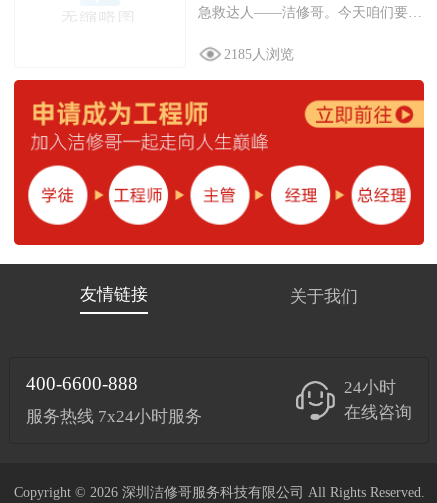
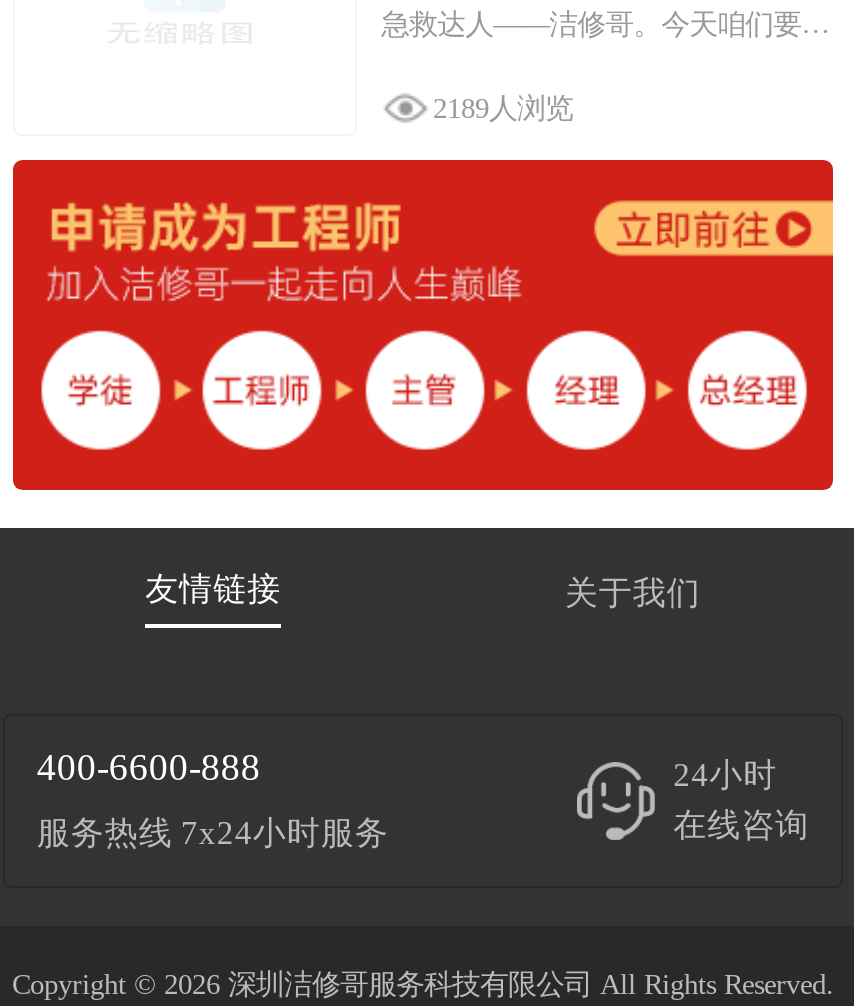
[224,46,294,62] 2185人浏览 -> [433,91,573,123] 2189人浏览

